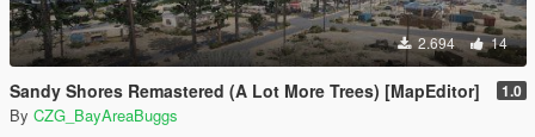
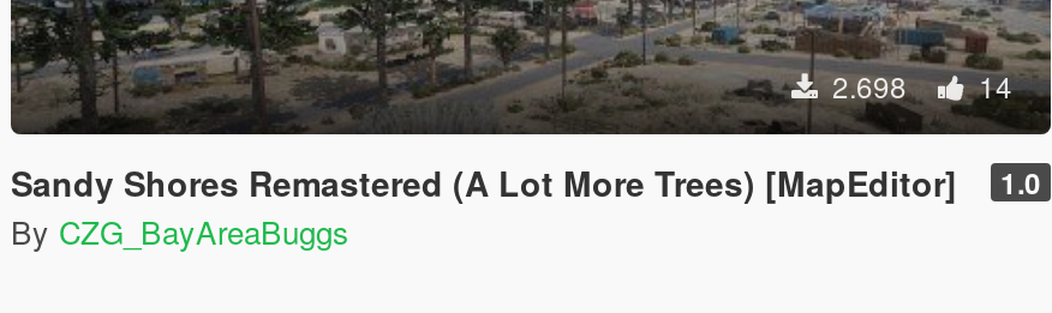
[414,32,508,52] 2.694 14 -> [825,65,1012,106] 2.698 14

